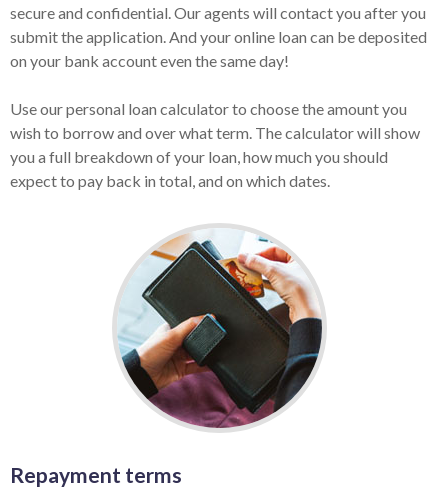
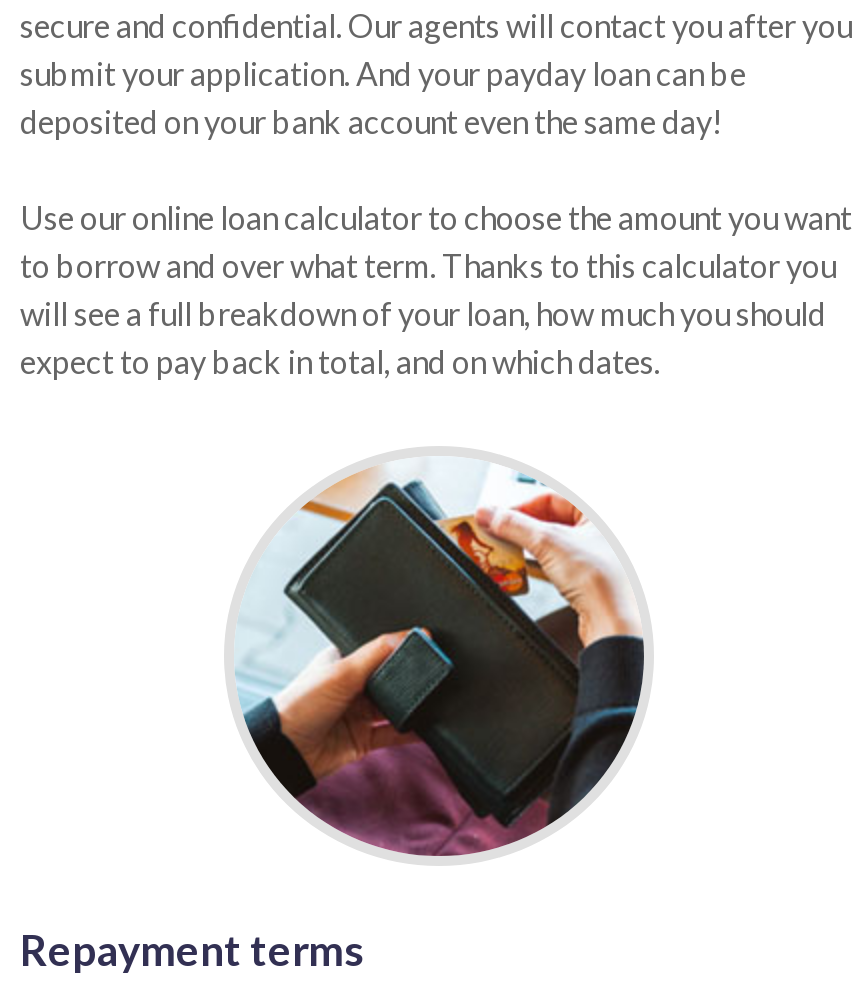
[10,27,427,70] submit the application. And your online loan can be deposited | on your bank account even the same day! -> [20,54,746,140] submit your application. And your payday loan can be | deposited on your bank account even the same day!
[10,99,420,166] Use our personal loan calculator to choose the amount you | wish to borrow and over what term. The calculator will show | you a full breakdown of your loan, how much you should -> [20,198,852,332] Use our online loan calculator to choose the amount you want | to borrow and over what term. Thanks to this calculator you | will see a full breakdown of your loan, how much you should

